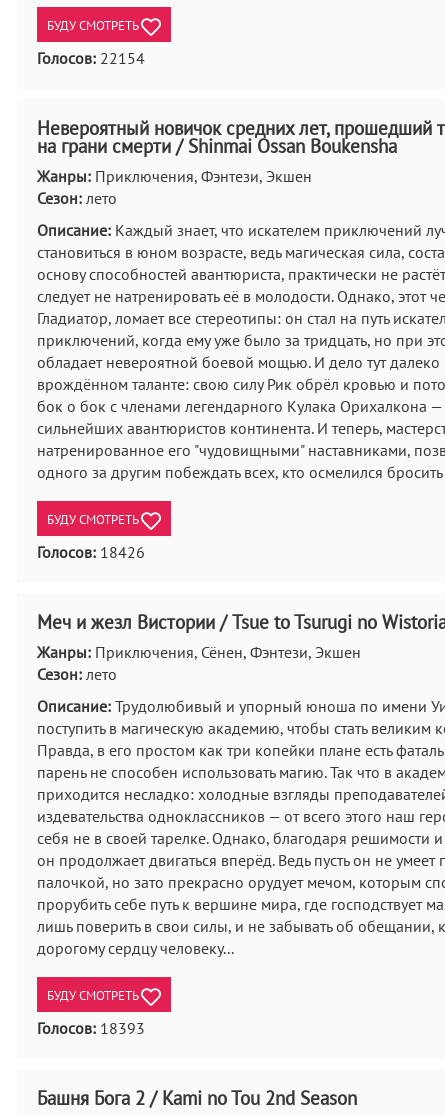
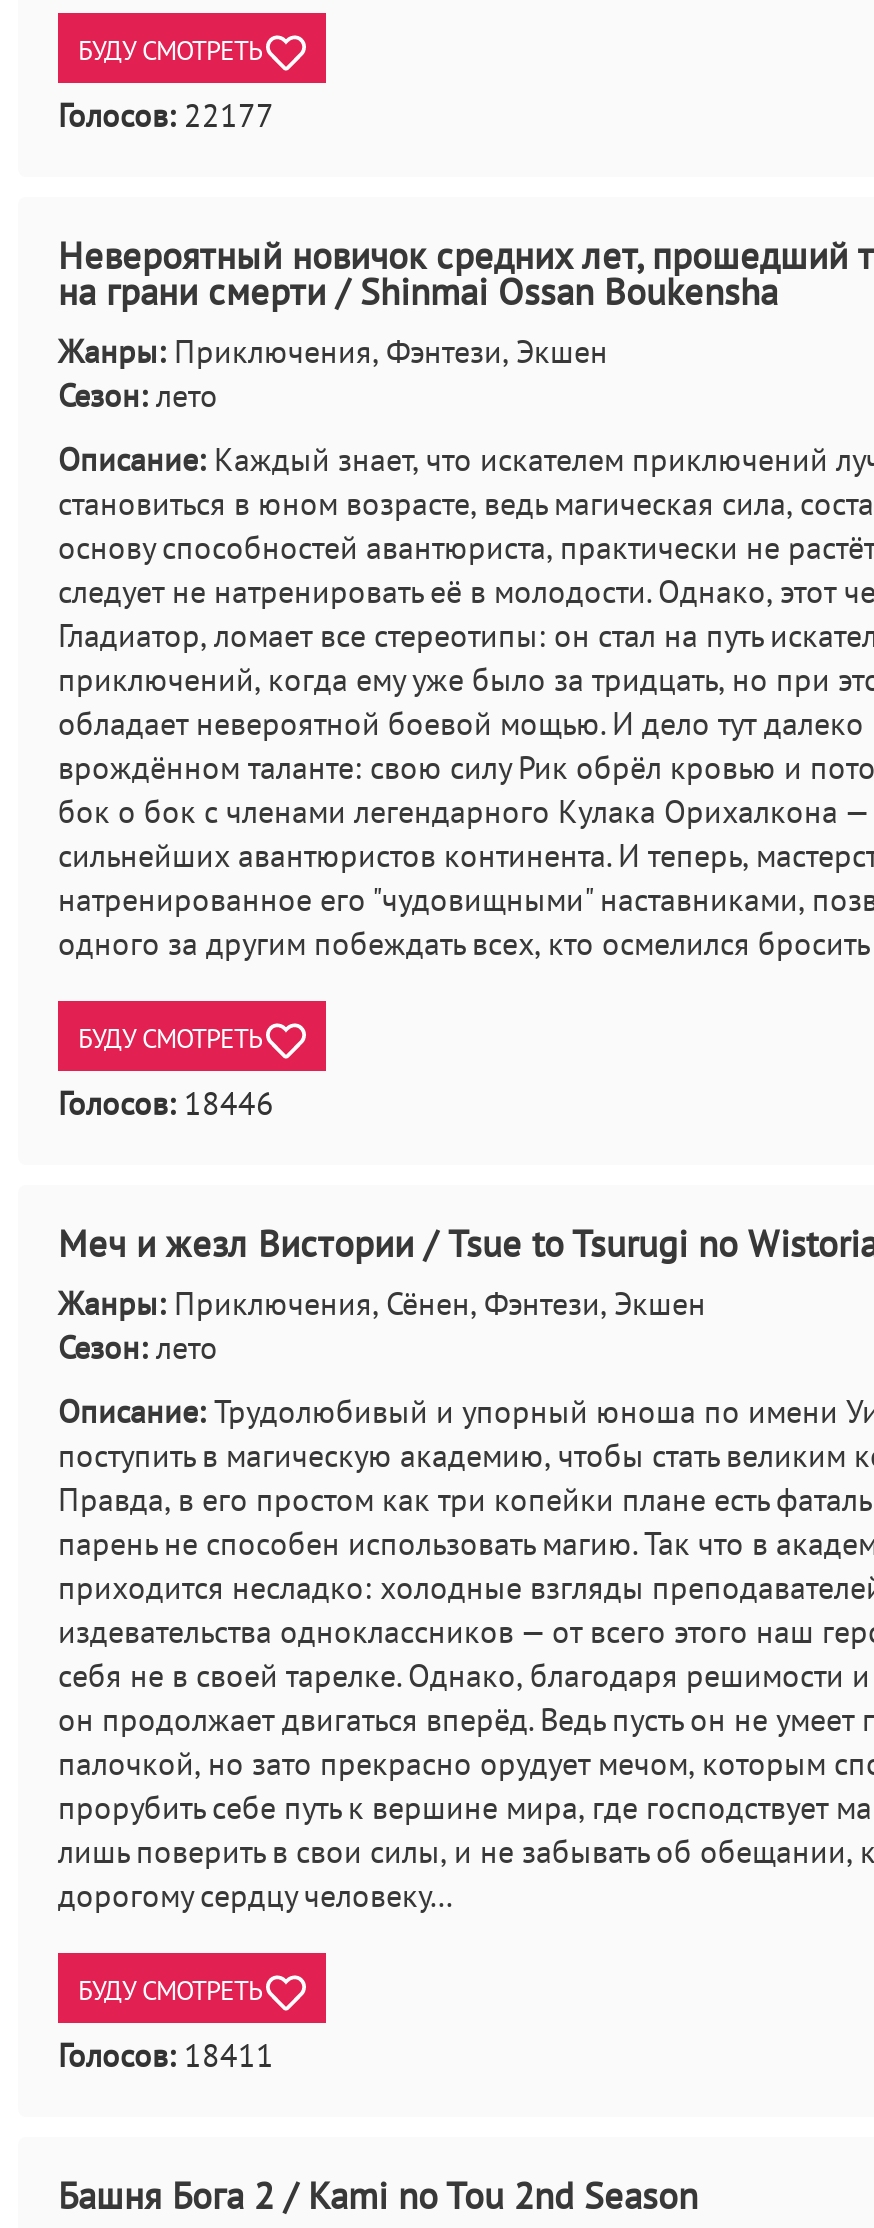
[37,48,145,68] Голосов: 22154 -> [58,95,274,135] Голосов: 22177
[37,542,145,562] Голосов: 18426 -> [58,1083,274,1123] Голосов: 18446
[37,1018,145,1038] Голосов: 18393 -> [58,2035,274,2075] Голосов: 18411

